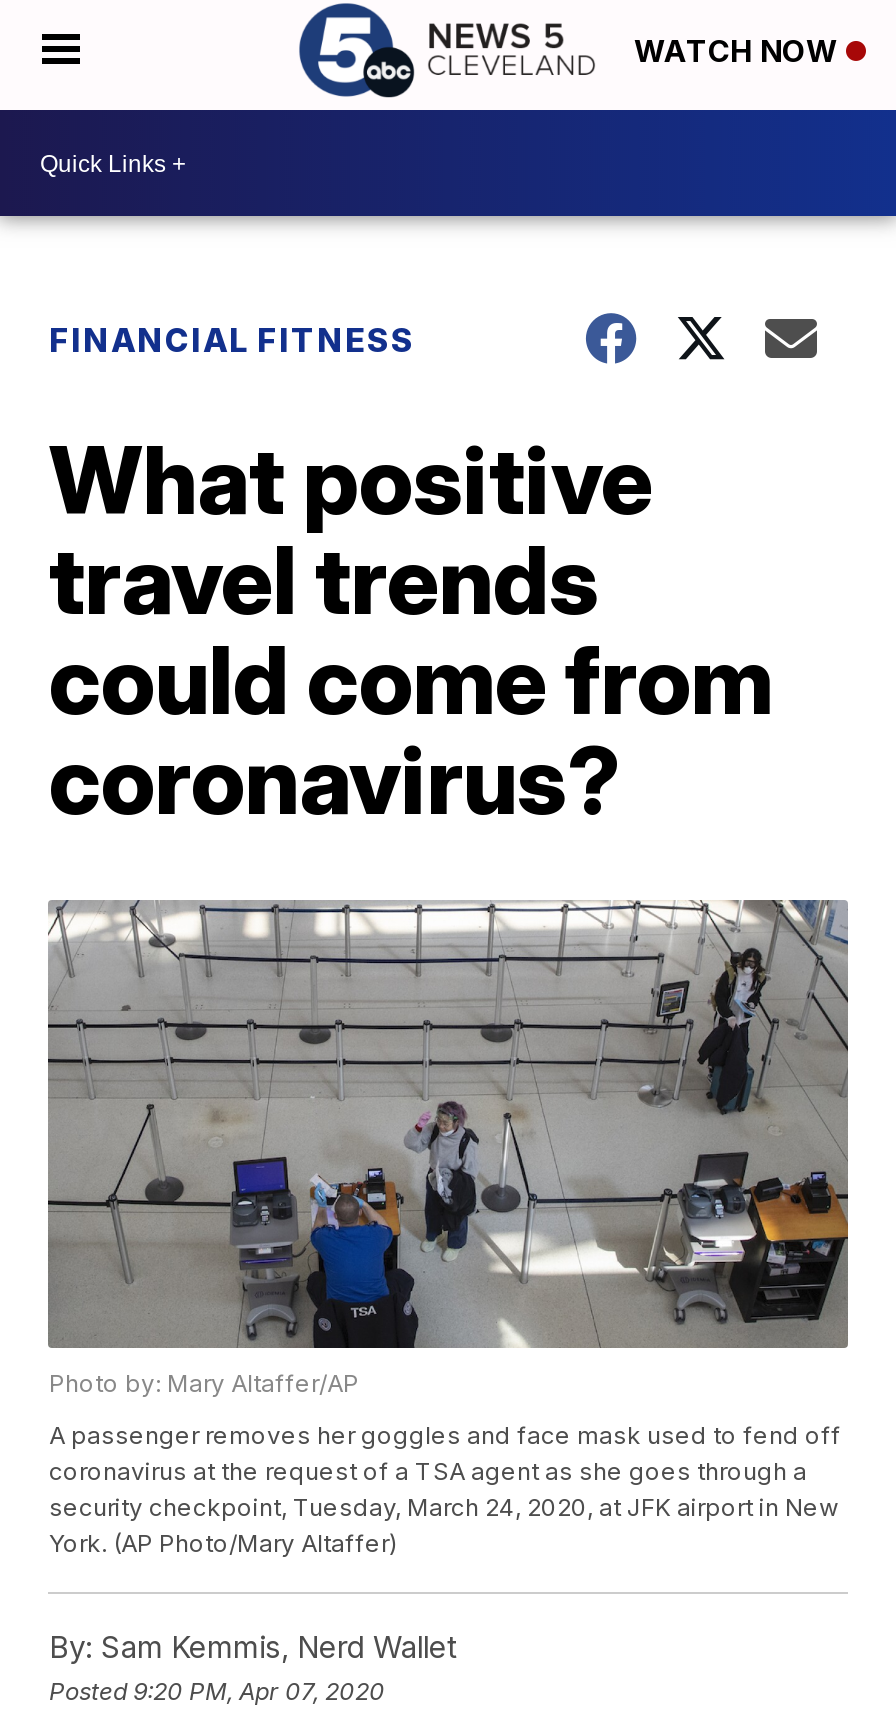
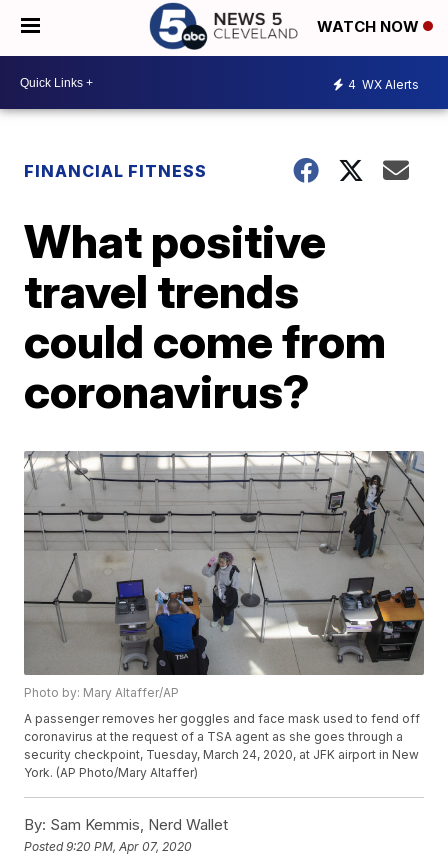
none -> [348,76,419,91] 4 WX Alerts

